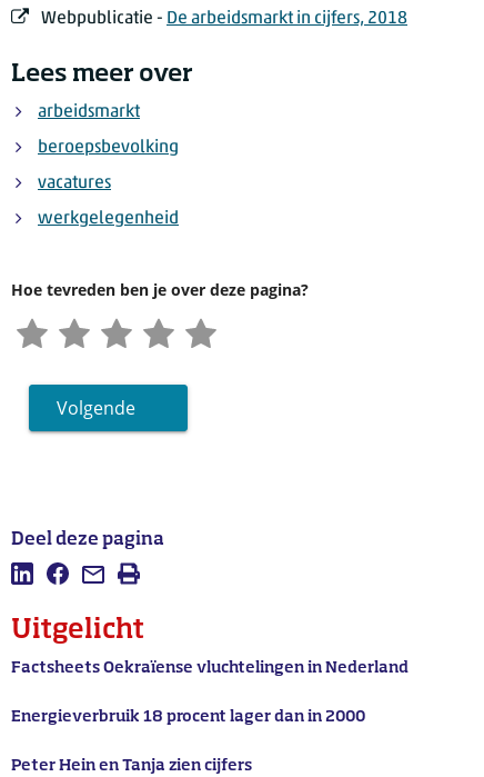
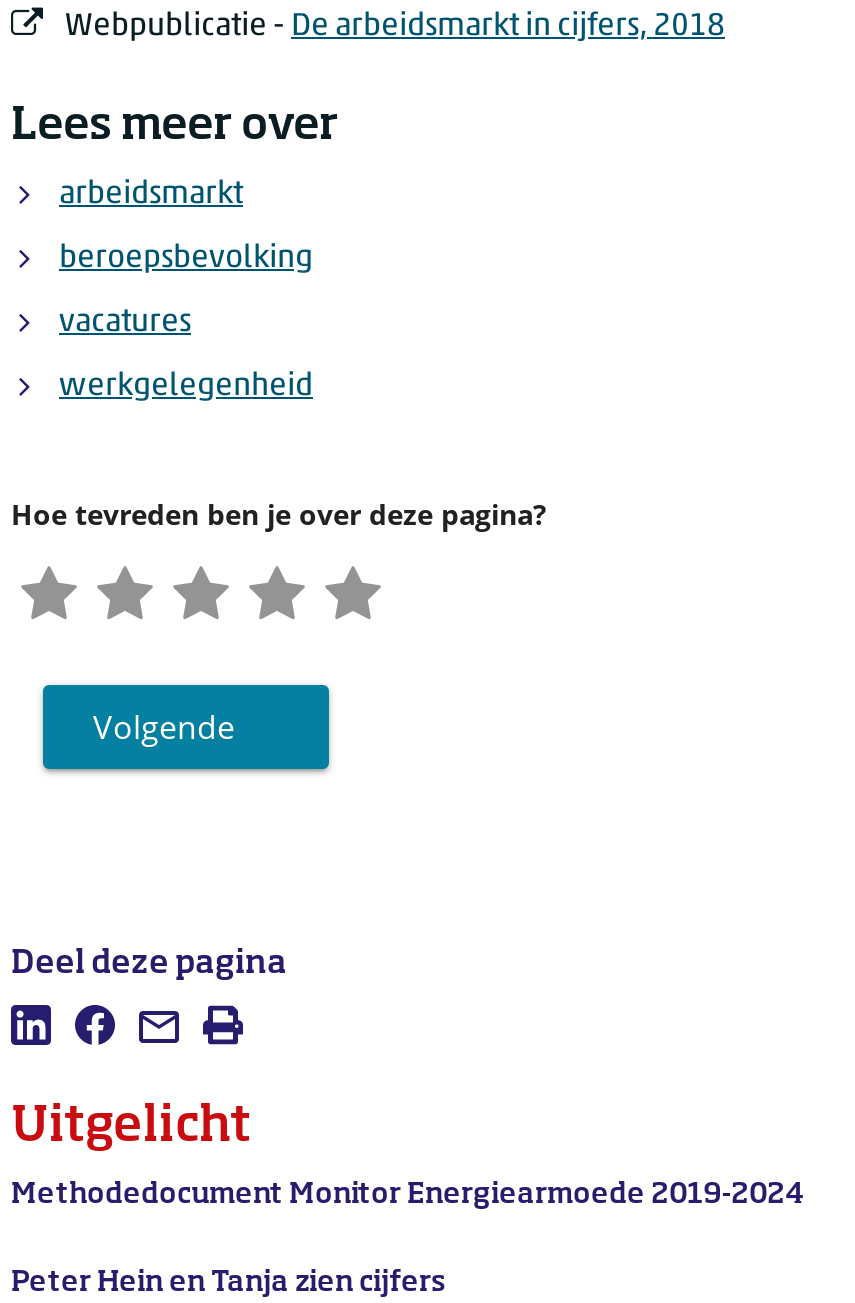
[11,660,409,724] Factsheets Oekraïense vluchtelingen in Nederland | Energieverbruik 18 procent lager dan in 2000 -> [11,1180,805,1208] Methodedocument Monitor Energiearmoede 2019-2024

